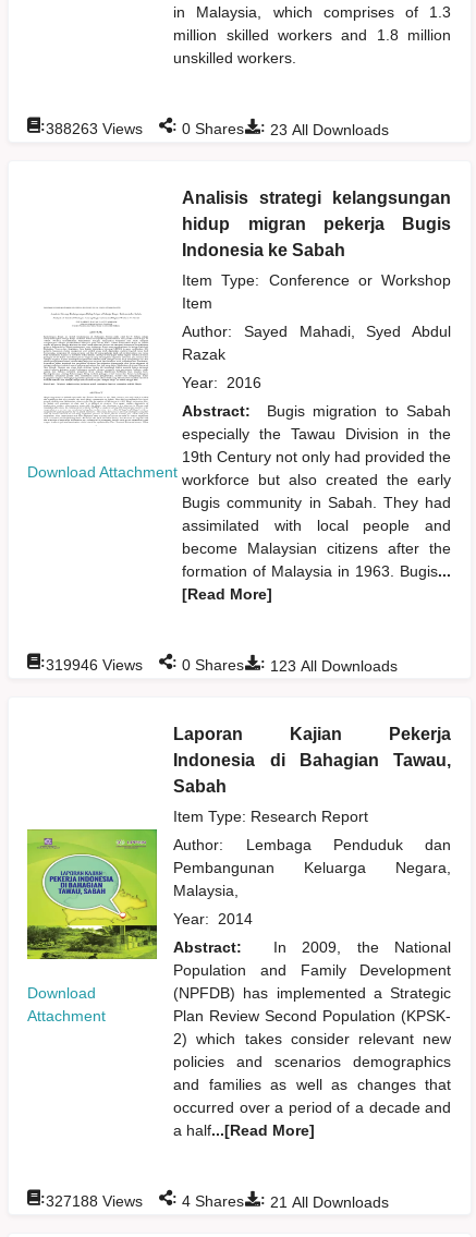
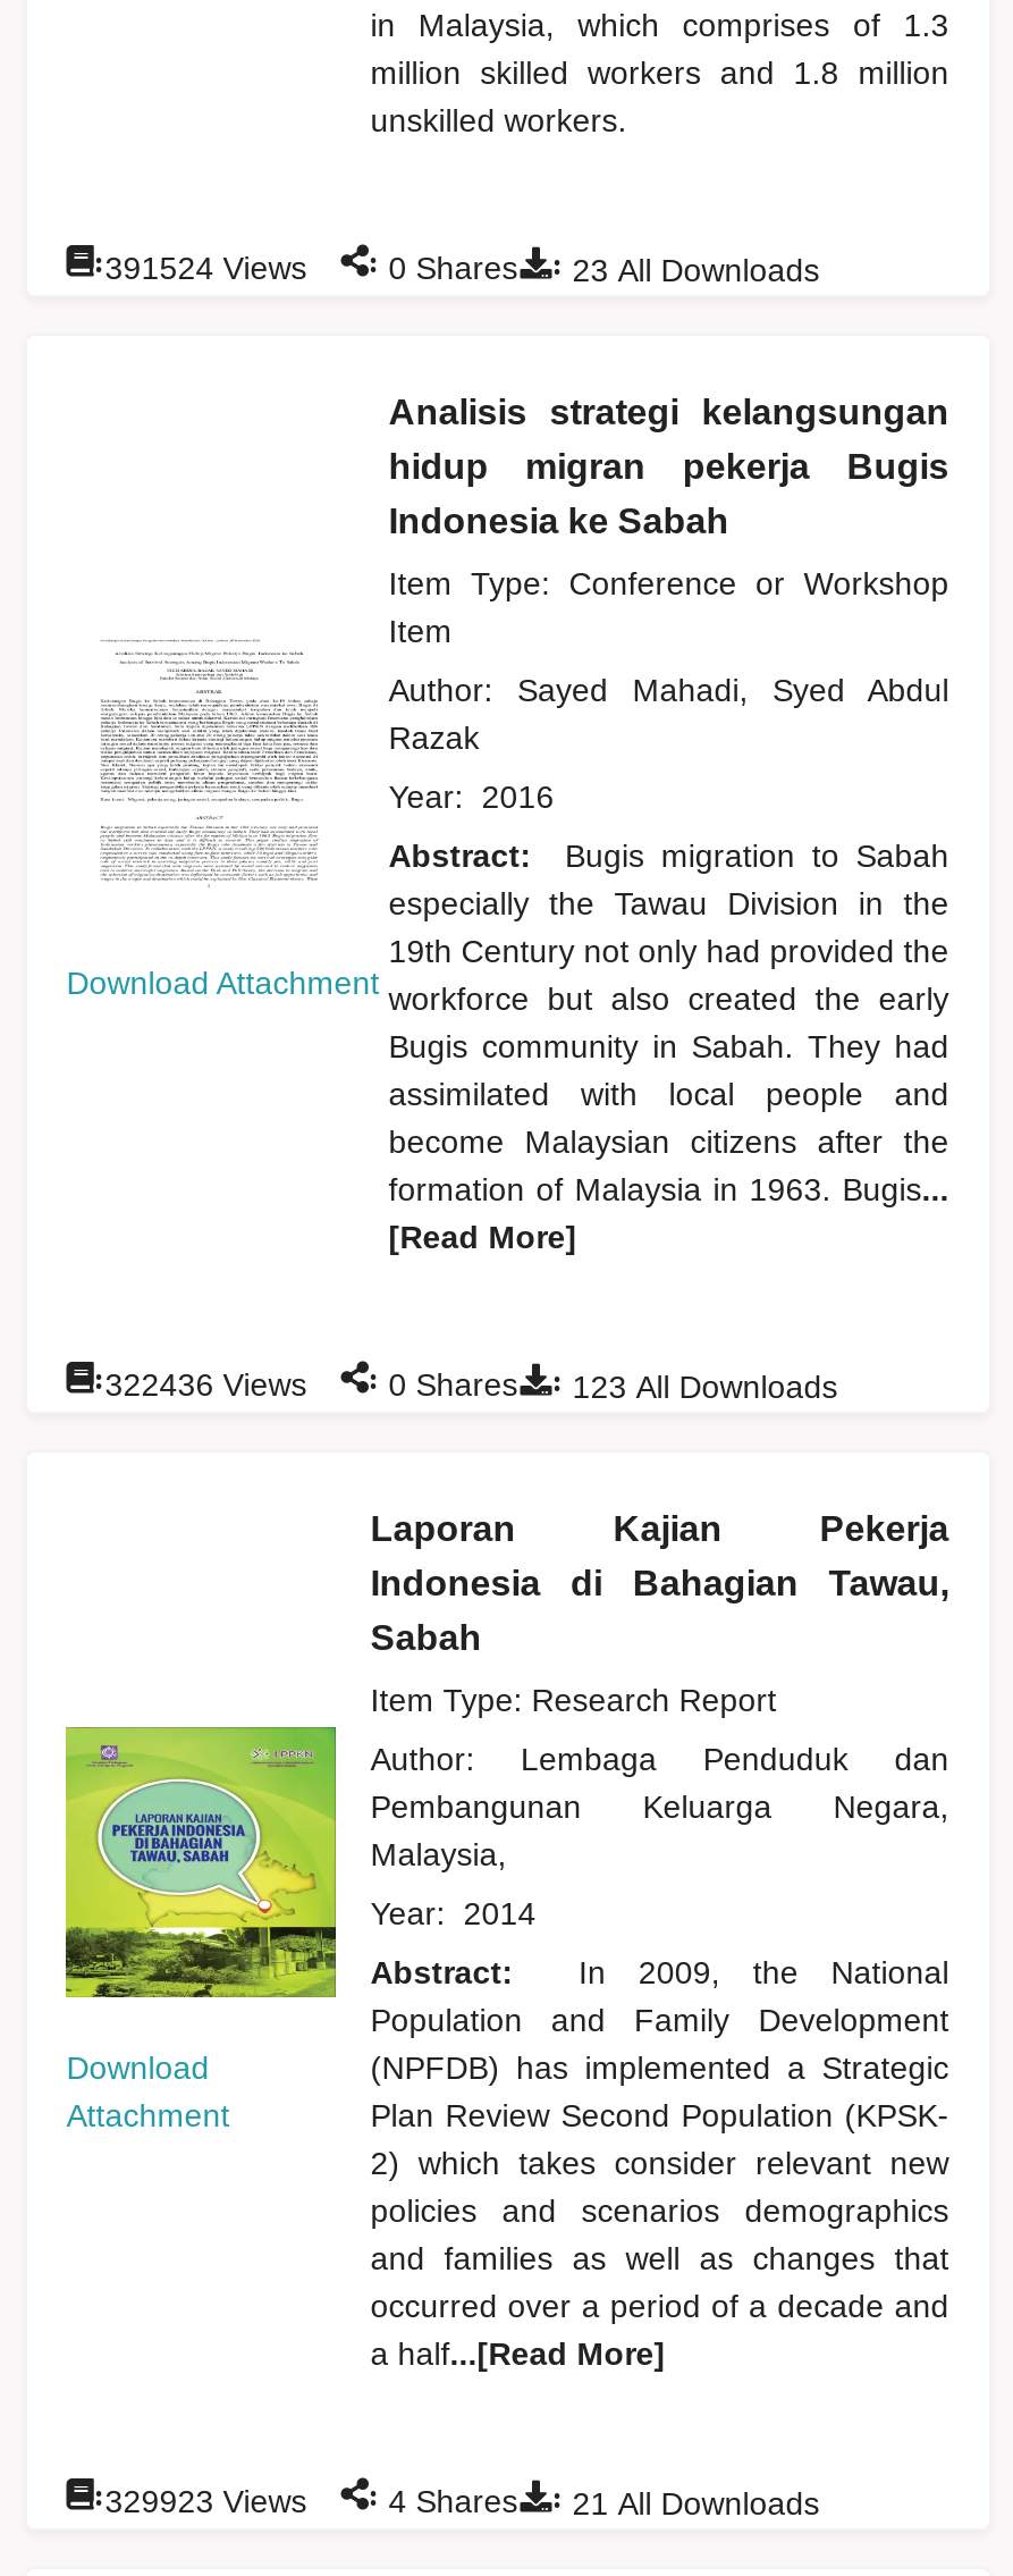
[41,117,389,138] :388263 Views : 0 Shares : 23 All Downloads -> [93,245,819,288] :391524 Views : 0 Shares : 23 All Downloads
[41,654,398,674] :319946 Views : 0 Shares : 123 All Downloads -> [93,1361,838,1404] :322436 Views : 0 Shares : 123 All Downloads
[41,1190,389,1211] :327188 Views : 4 Shares : 21 All Downloads -> [93,2478,819,2521] :329923 Views : 4 Shares : 21 All Downloads

